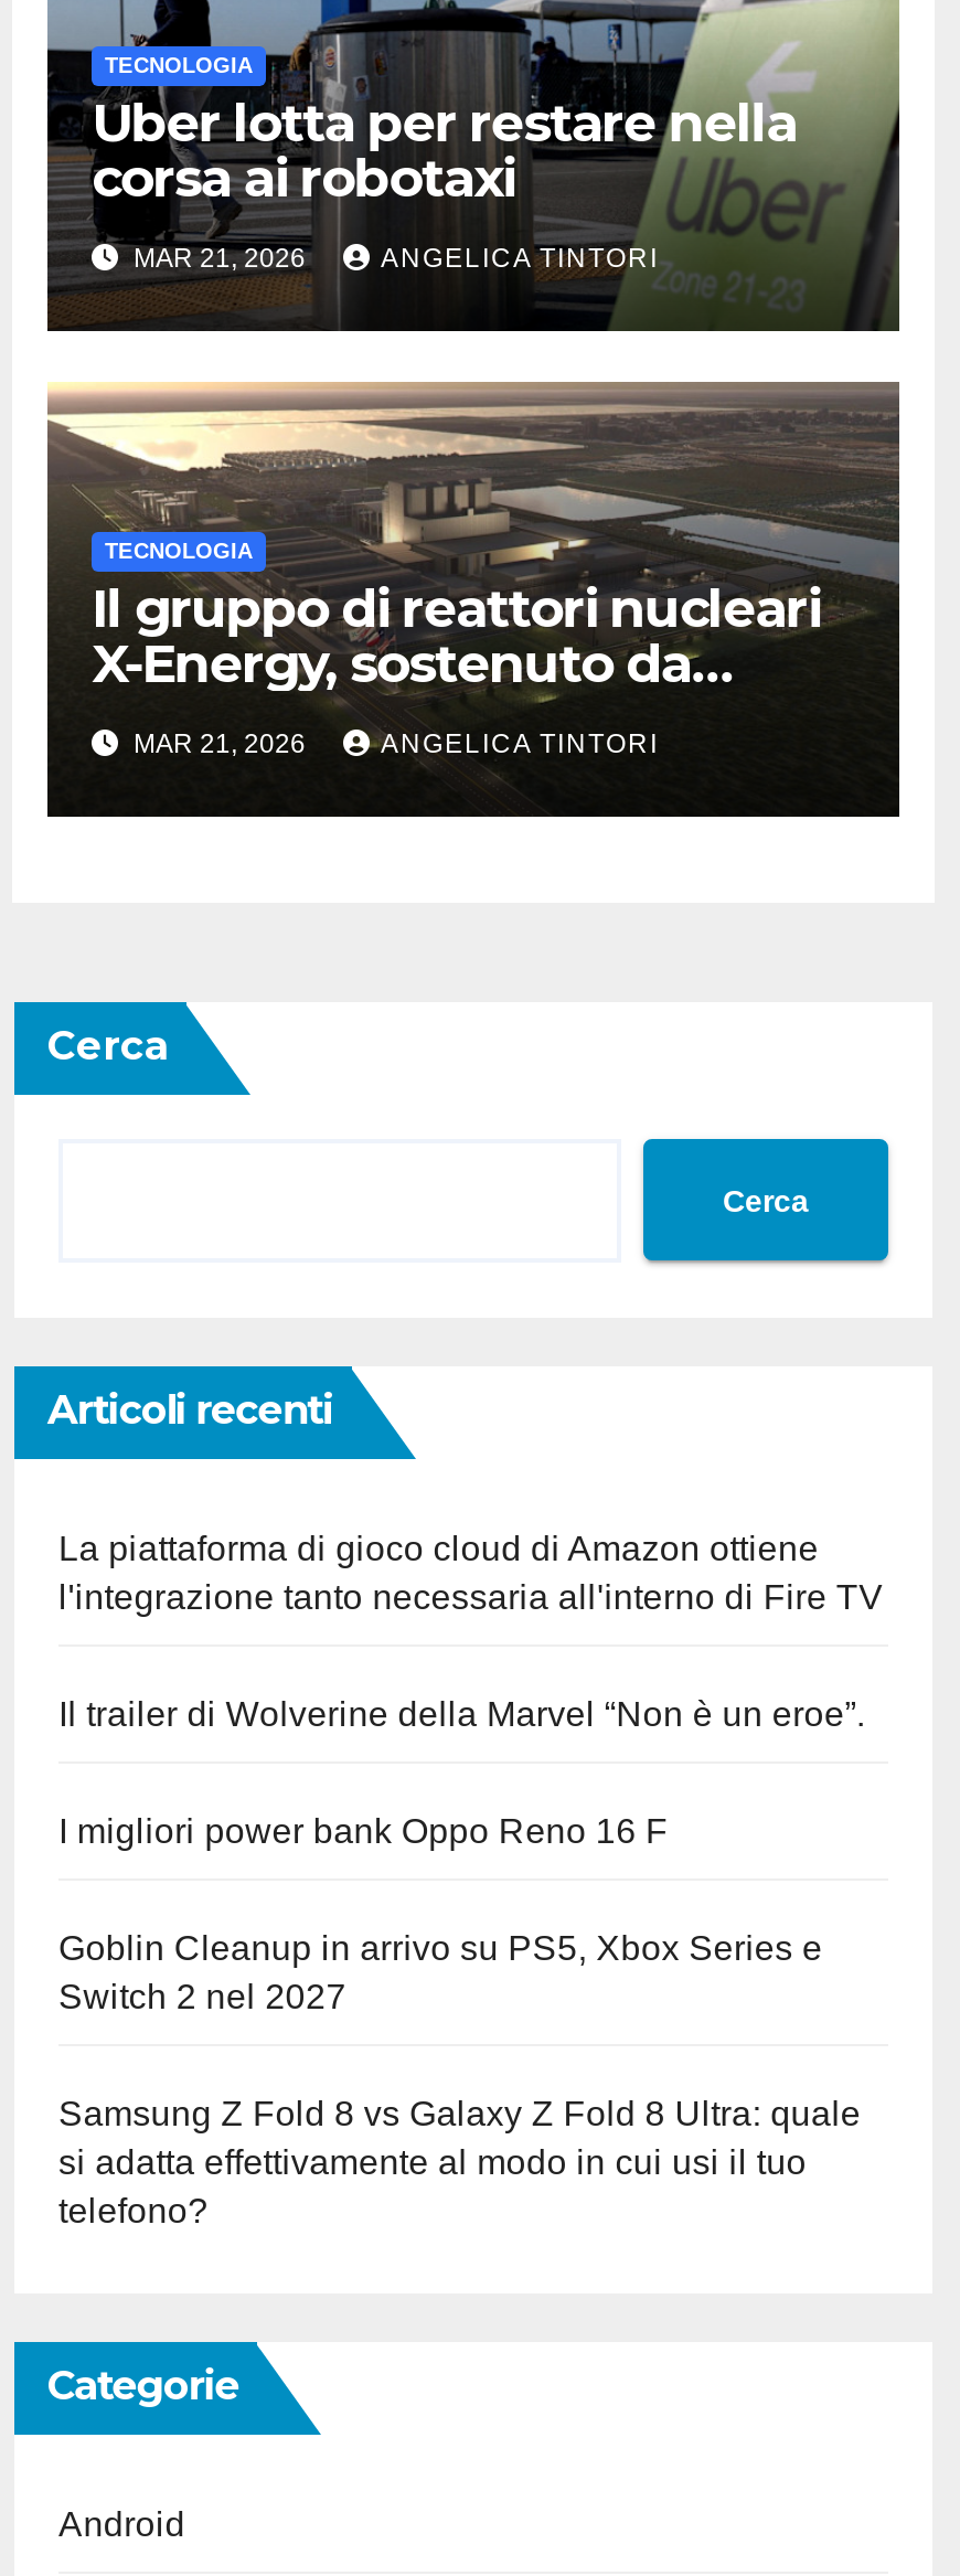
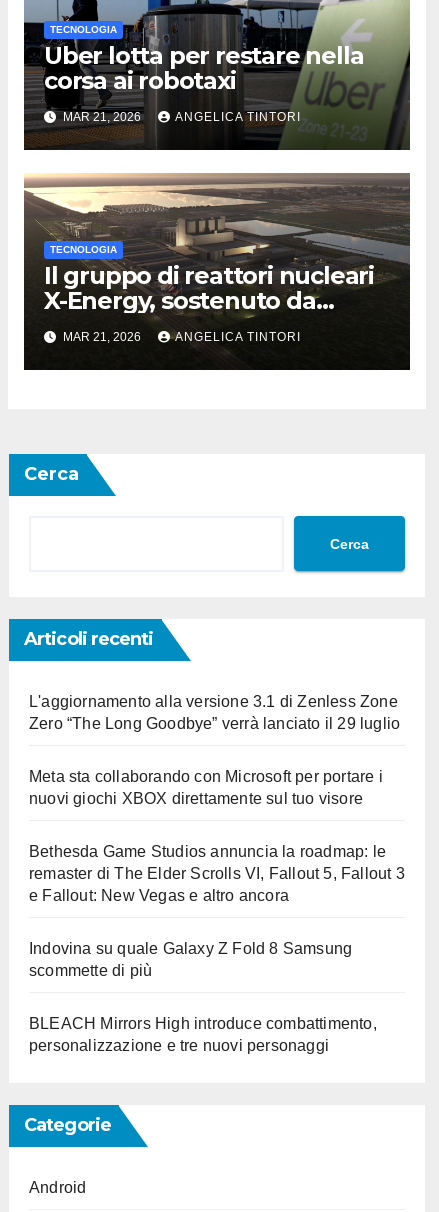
[58,1530,883,1616] La piattaforma di gioco cloud di Amazon ottiene | l'integrazione tanto necessaria all'interno di Fire TV -> [29,693,400,732] L'aggiornamento alla versione 3.1 di Zenless Zone | Zero “The Long Goodbye” verrà lanciato il 29 luglio
[58,1695,865,1733] Il trailer di Wolverine della Marvel “Non è un eroe”. -> [29,768,383,807] Meta sta collaborando con Microsoft per portare i | nuovi giochi XBOX direttamente sul tuo visore
[58,1812,668,1850] I migliori power bank Oppo Reno 16 F -> [29,843,405,904] Bethesda Game Studios annuncia la roadmap: le | remaster di The Elder Scrolls VI, Fallout 5, Fallout 3 | e Fallout: New Vegas e altro ancora
[58,1929,823,2015] Goblin Cleanup in arrivo su PS5, Xbox Series e | Switch 2 nel 2027 -> [29,940,352,979] Indovina su quale Galaxy Z Fold 8 Samsung | scommette di più
[58,2095,861,2229] Samsung Z Fold 8 vs Galaxy Z Fold 8 Ultra: quale | si adatta effettivamente al modo in cui usi il tuo | telefono? -> [29,1015,377,1054] BLEACH Mirrors High introduce combattimento, | personalizzazione e tre nuovi personaggi

